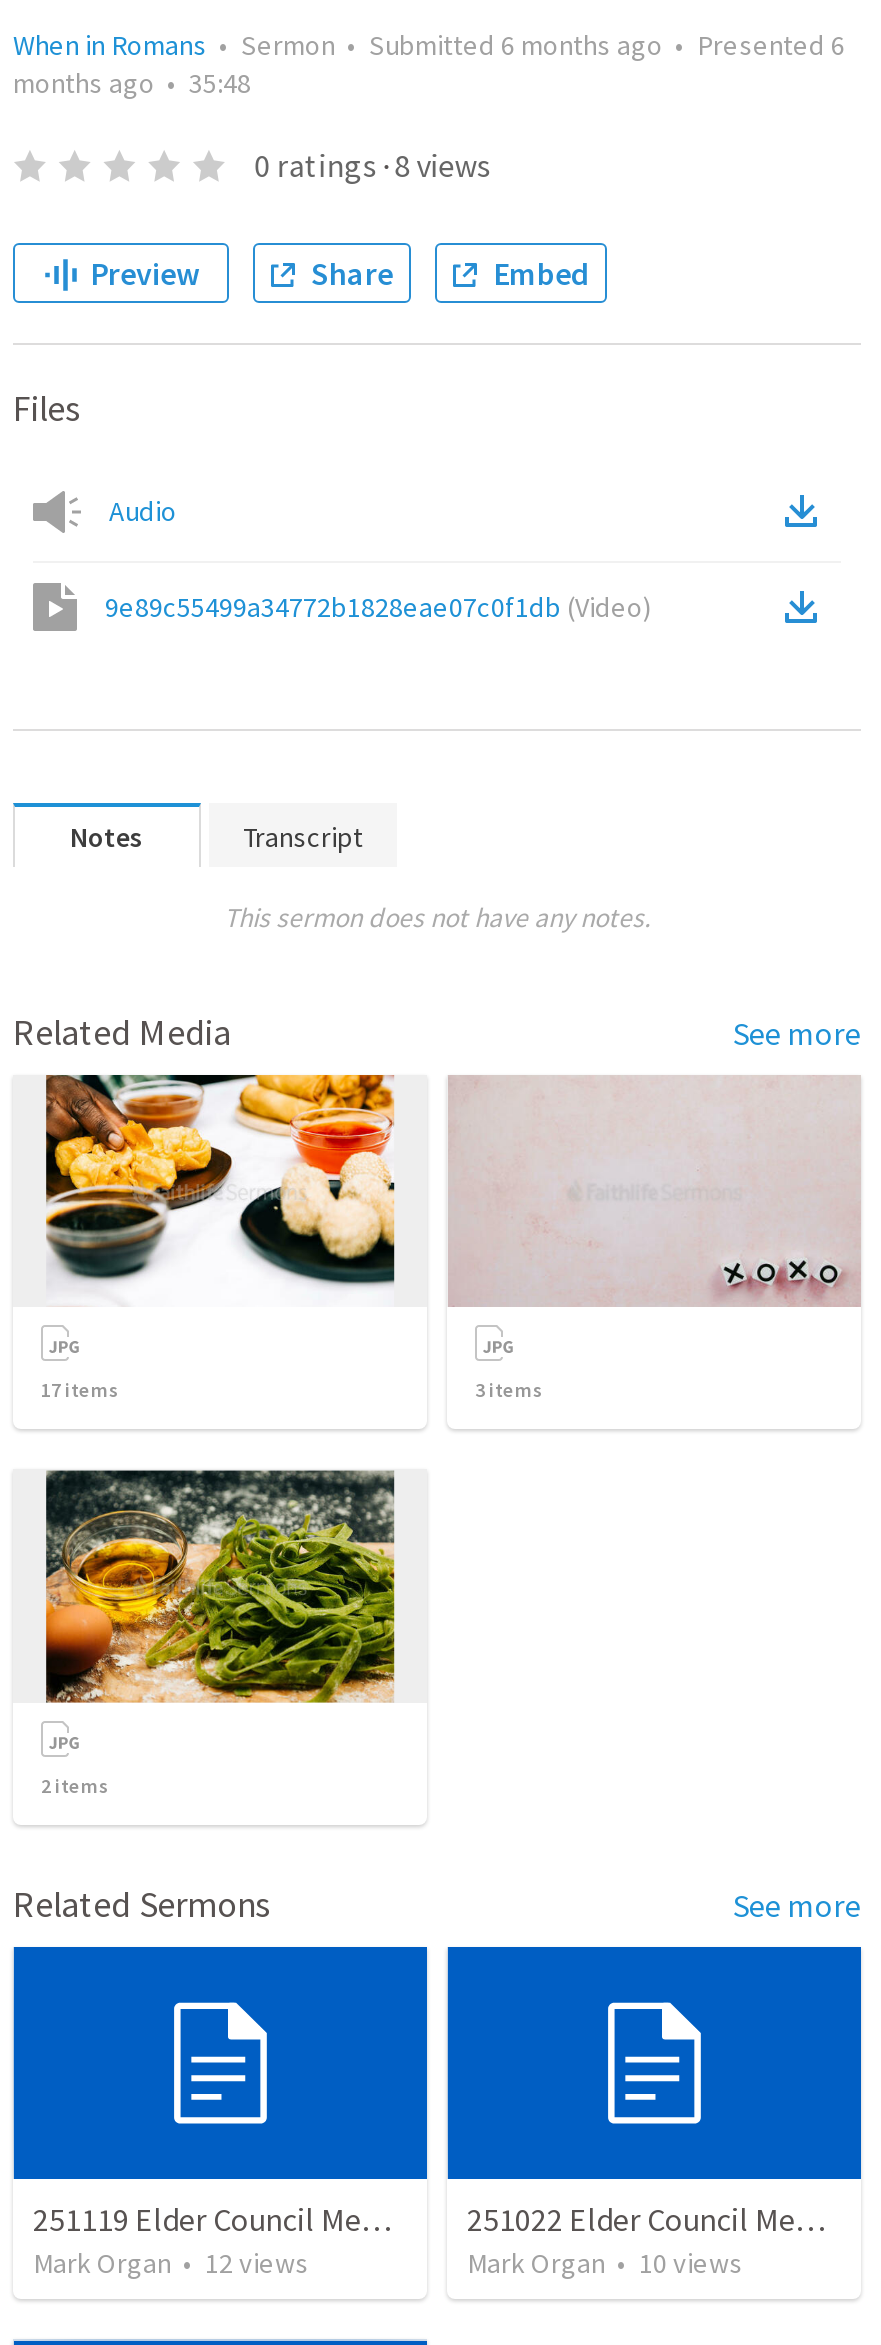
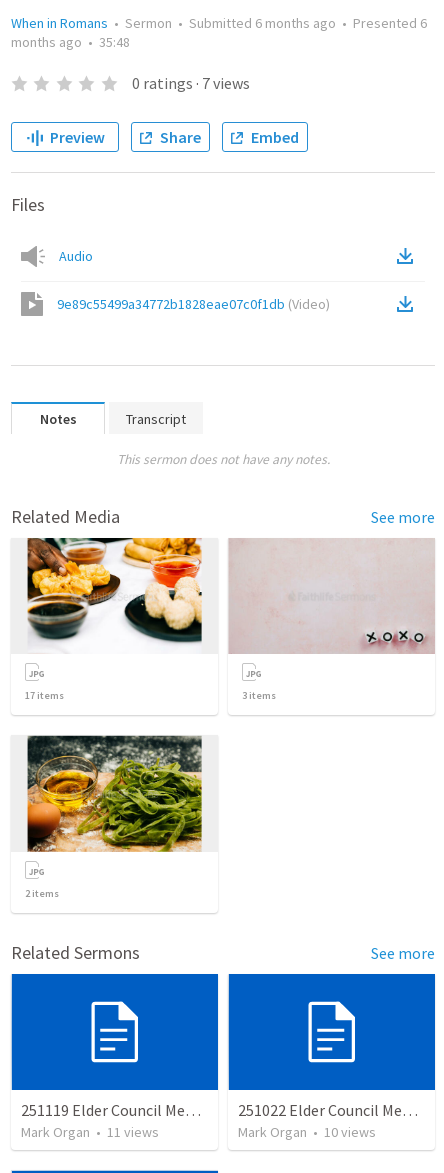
[254,145,490,185] 0 ratings · 8 views -> [132,73,250,93] 0 ratings · 7 views
[33,2246,309,2282] Mark Organ • 12 views -> [21,1123,159,1141] Mark Organ • 11 views

